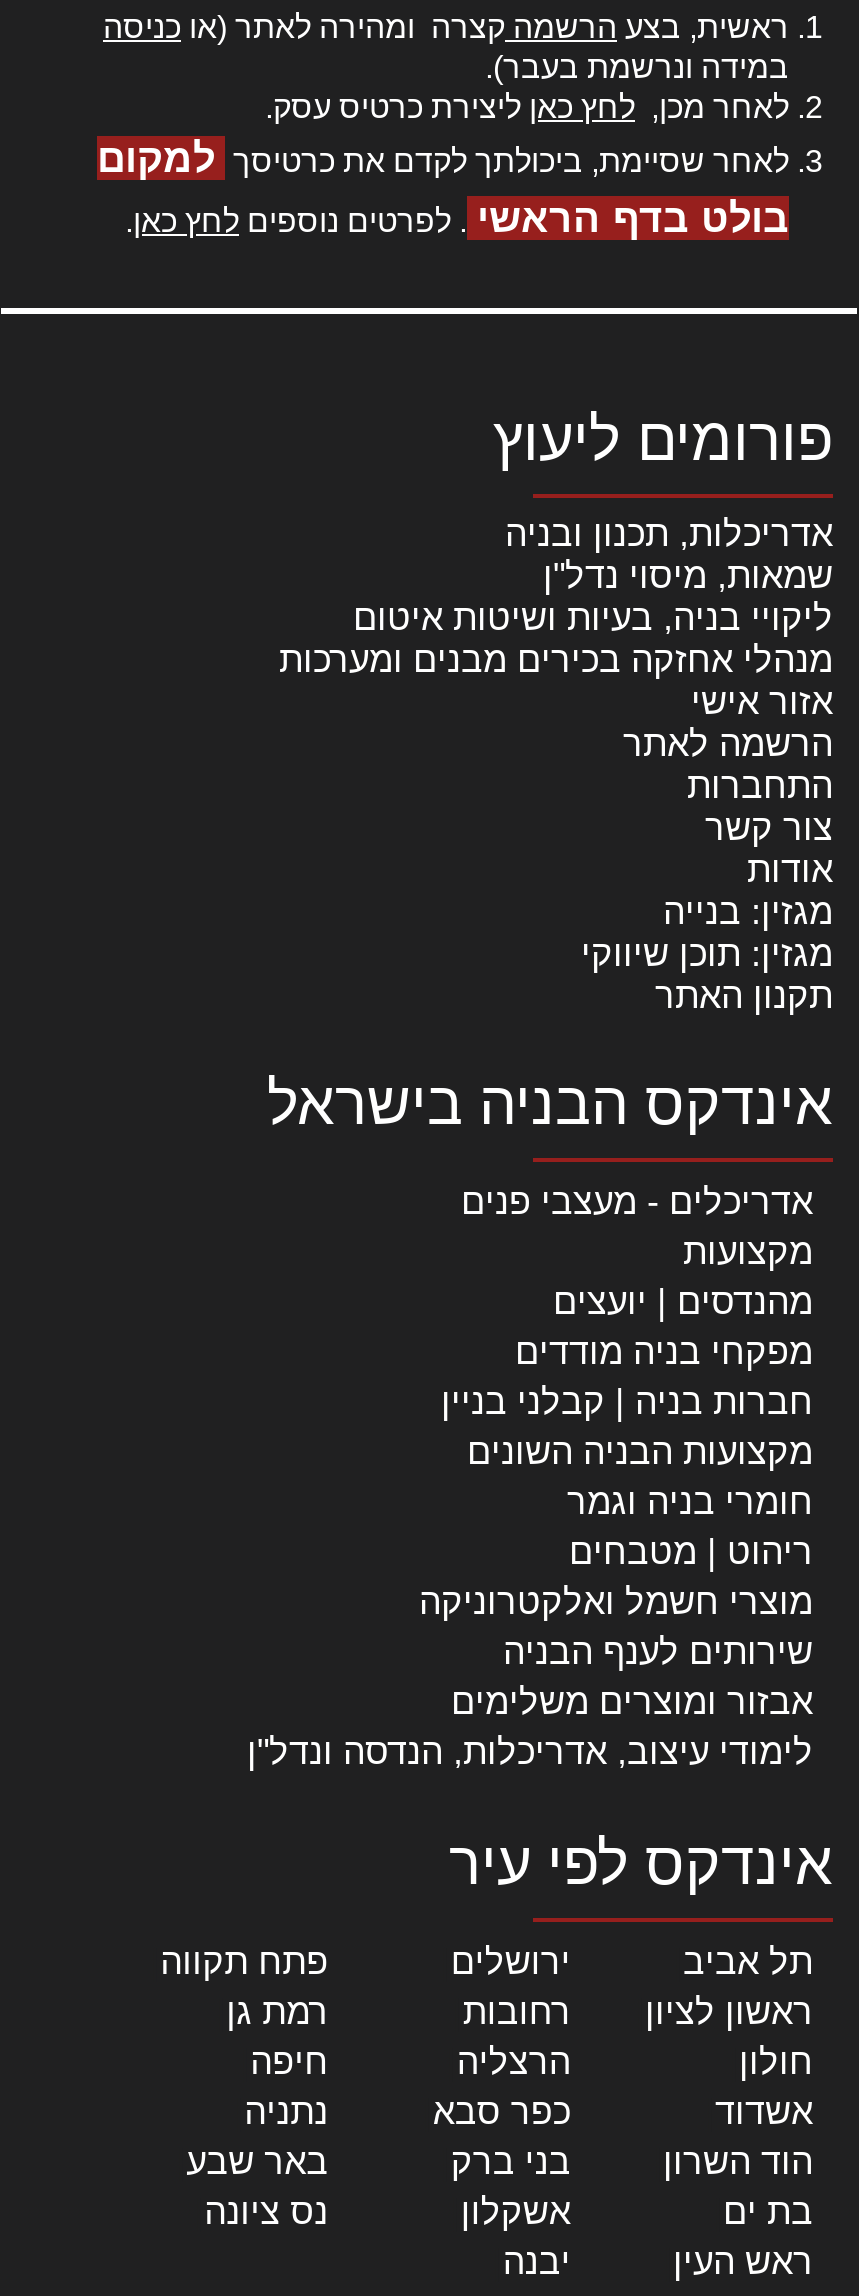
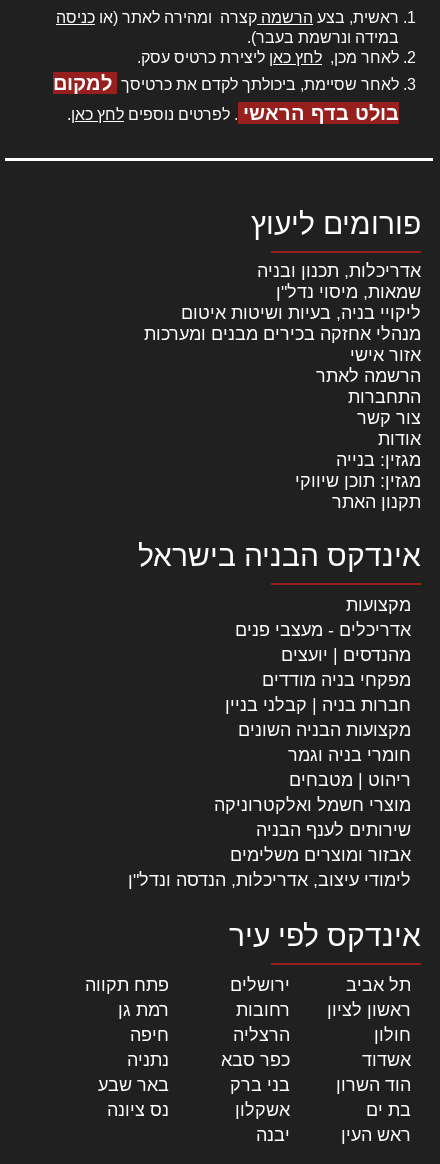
moved [461,1182,813,1222] -> [235,620,411,640]: אדריכלים - מעצבי פנים
moved [683,1232,813,1272] -> [346,595,411,615]: מקצועות

